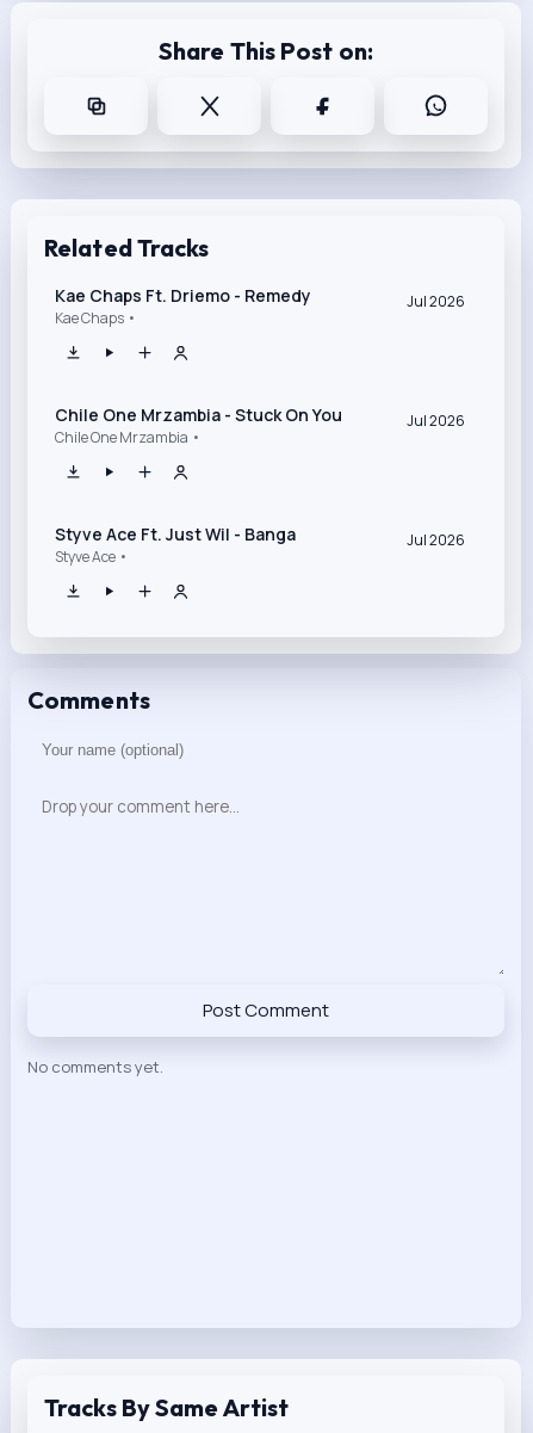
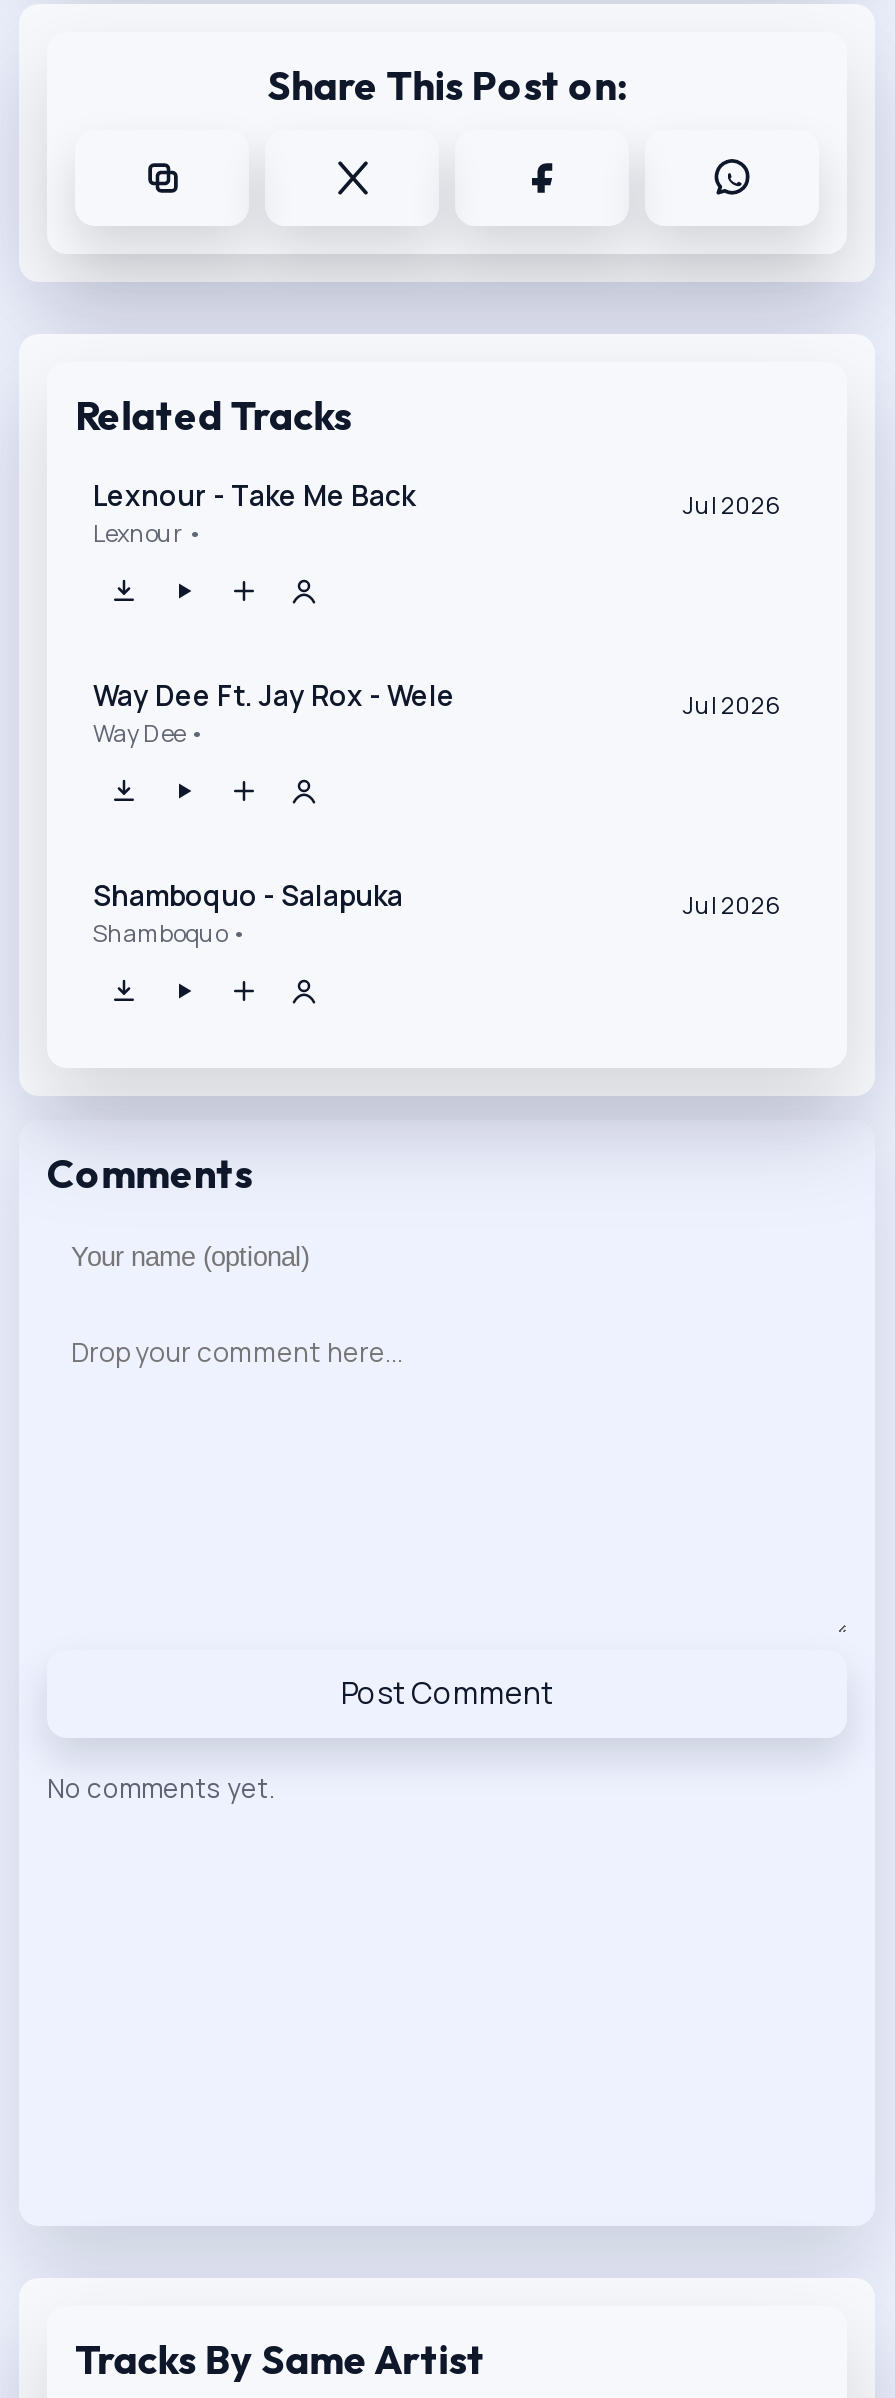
[55,284,311,328] Kae Chaps Ft. Driemo - Remedy | Kae Chaps • -> [93,475,415,549] Lexnour - Take Me Back | Lexnour •
[55,403,342,447] Chile One Mrzambia - Stuck On You | Chile One Mrzambia • -> [93,675,455,749] Way Dee Ft. Jay Rox - Wele | Way Dee •
[55,522,296,566] Styve Ace Ft. Just Wil - Banga | Styve Ace • -> [93,875,403,949] Shamboquo - Salapuka | Shamboquo •

